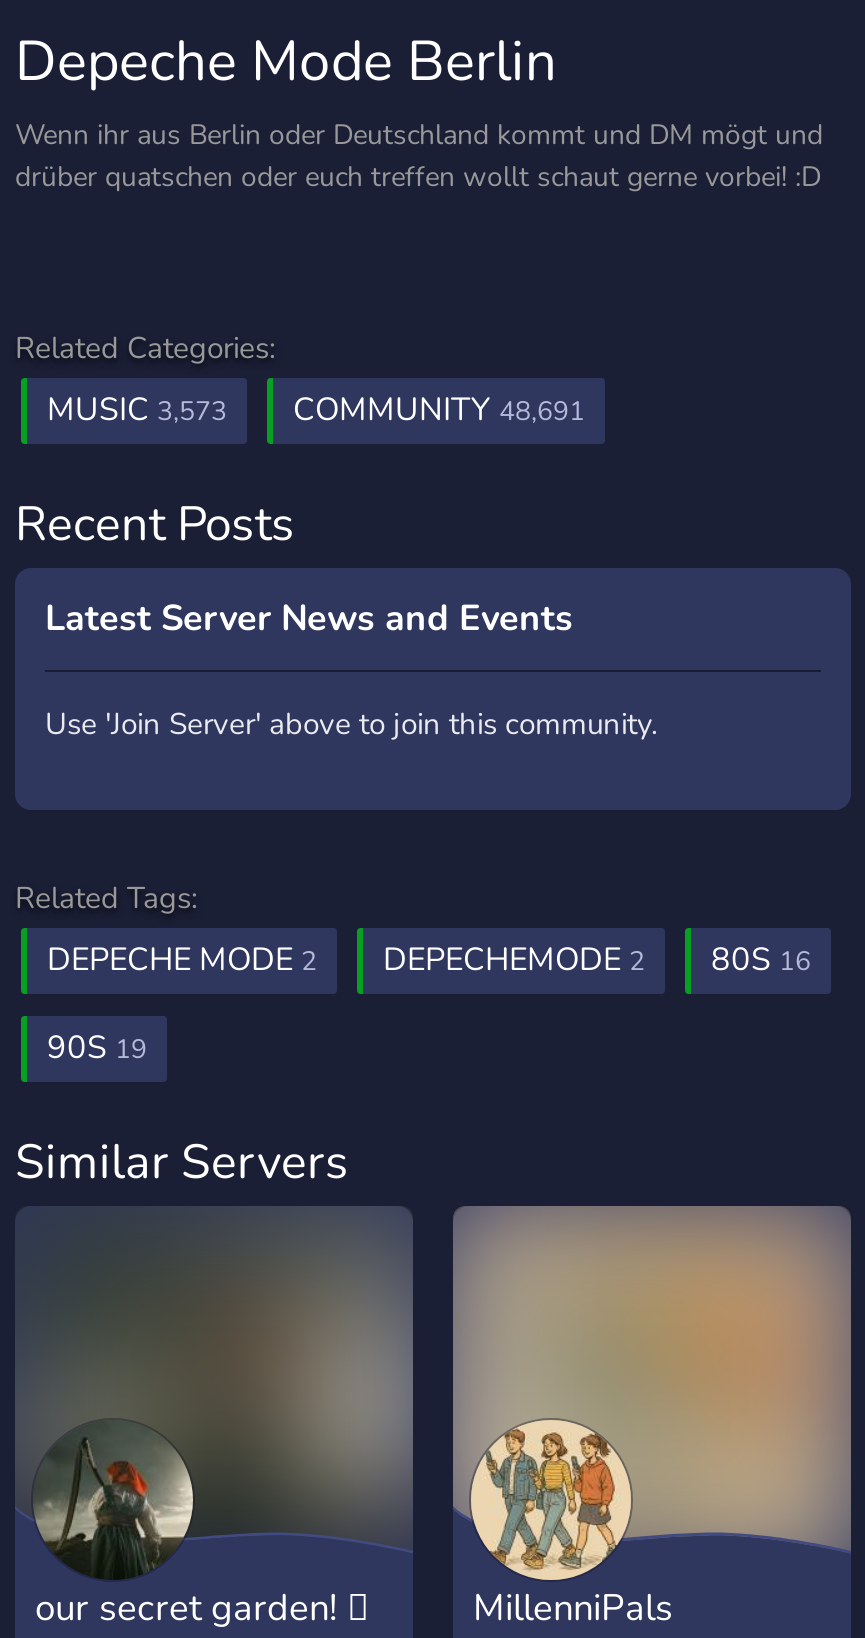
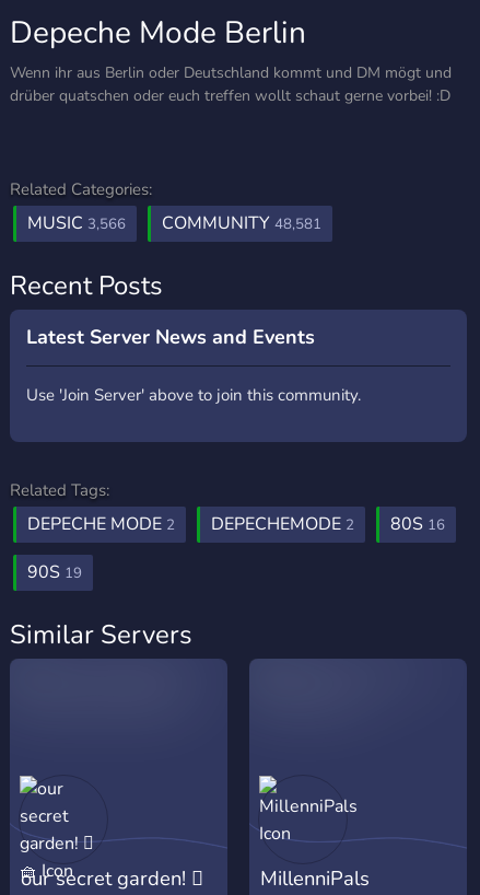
[47,388,227,432] MUSIC 3,573 -> [27,211,126,235] MUSIC 3,566
[293,388,585,432] COMMUNITY 48,691 -> [162,211,321,235] COMMUNITY 48,581
[17,1210,413,1578] [image] -> none
[453,1206,851,1578] [image] -> none

